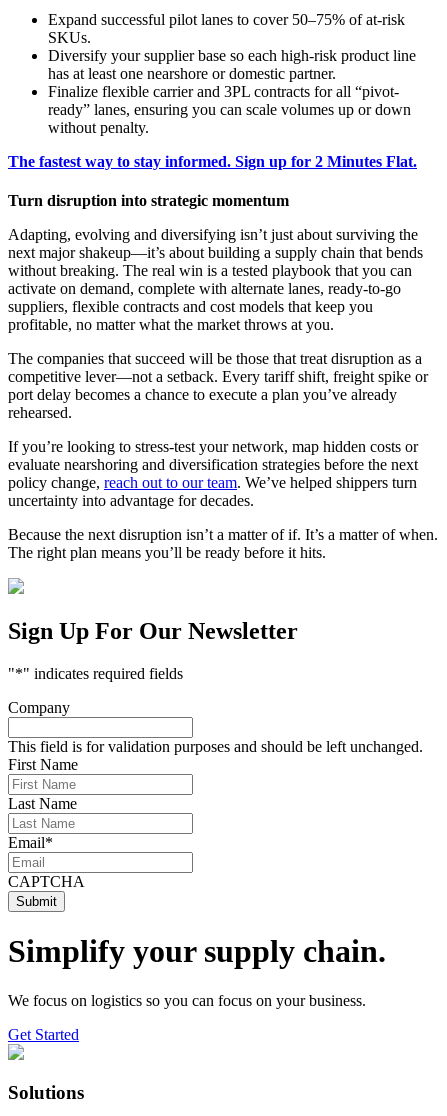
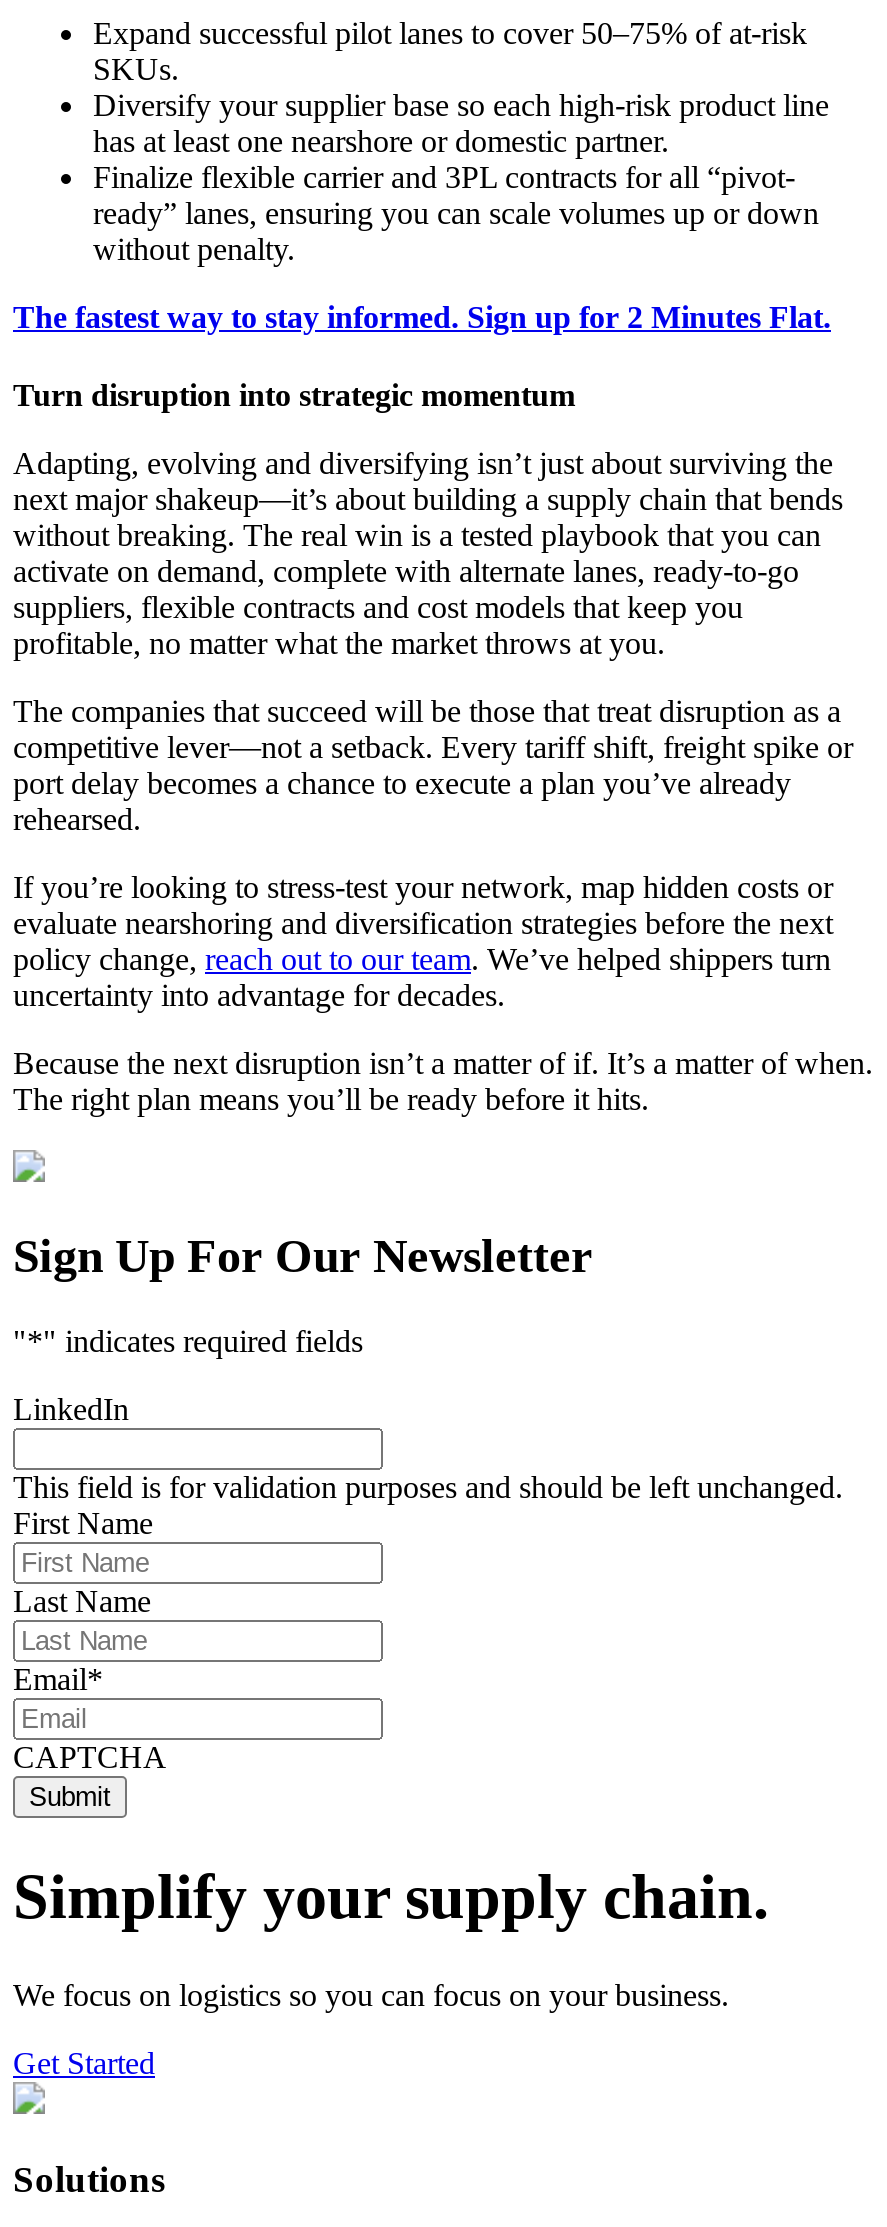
[8,699,70,716] Company -> [13,1392,129,1426] LinkedIn

